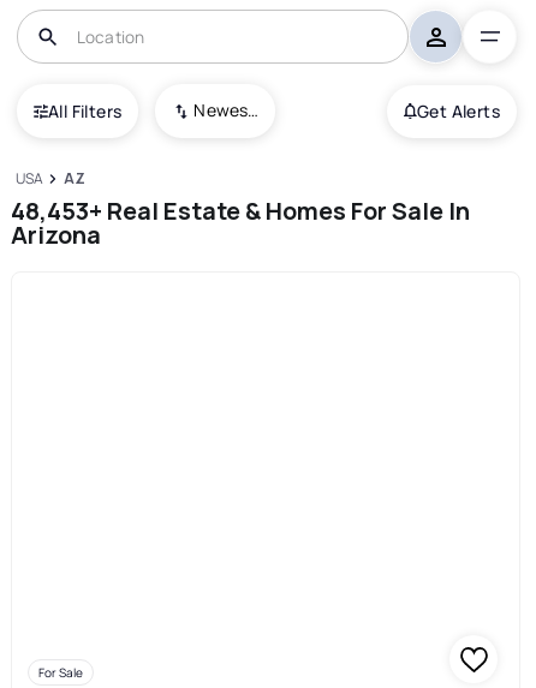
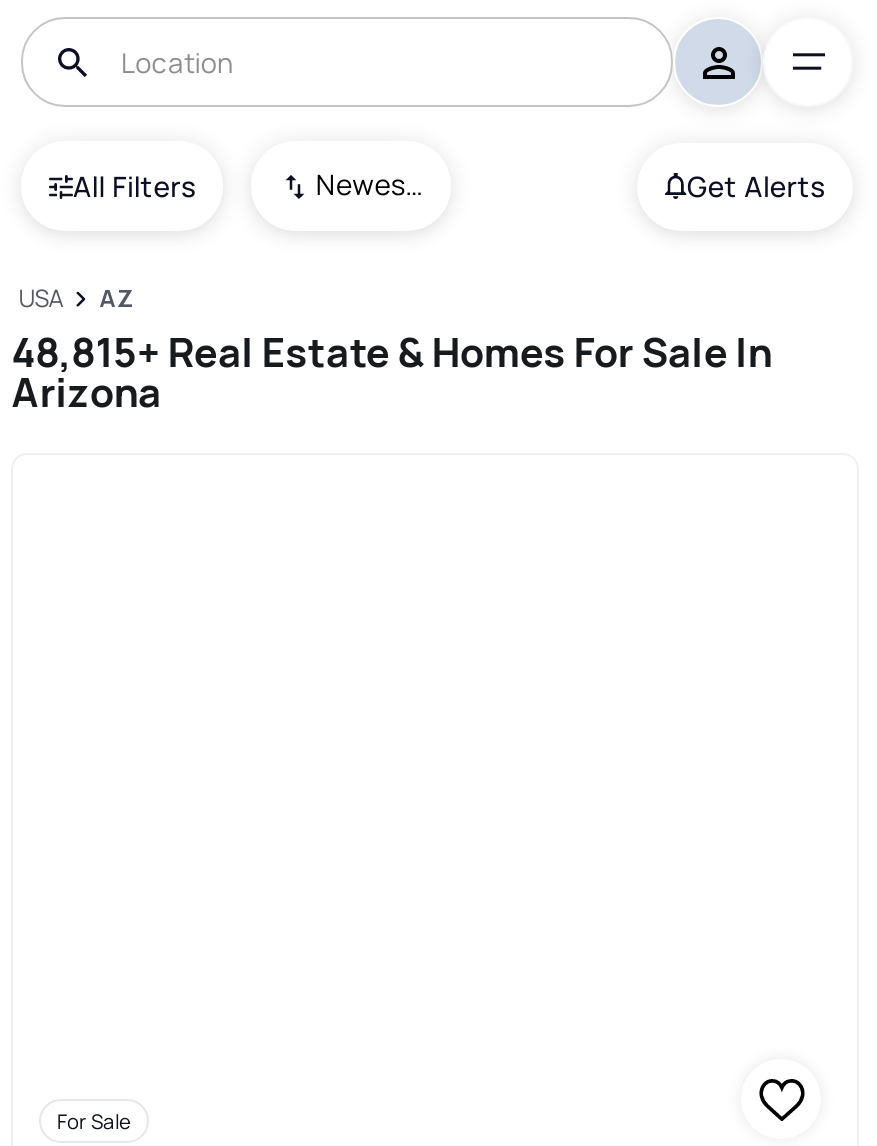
[11,194,470,227] 48,453+ Real Estate & Homes For Sale In -> [11,325,771,379] 48,815+ Real Estate & Homes For Sale In

